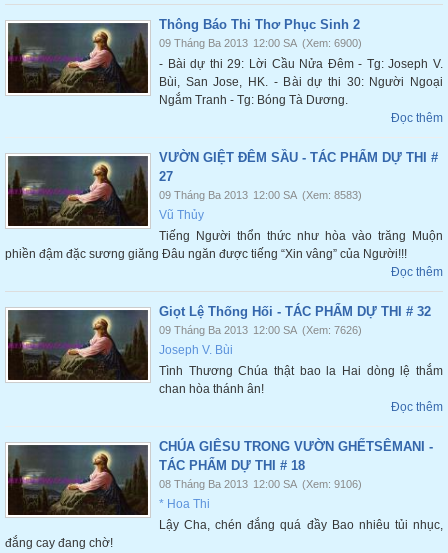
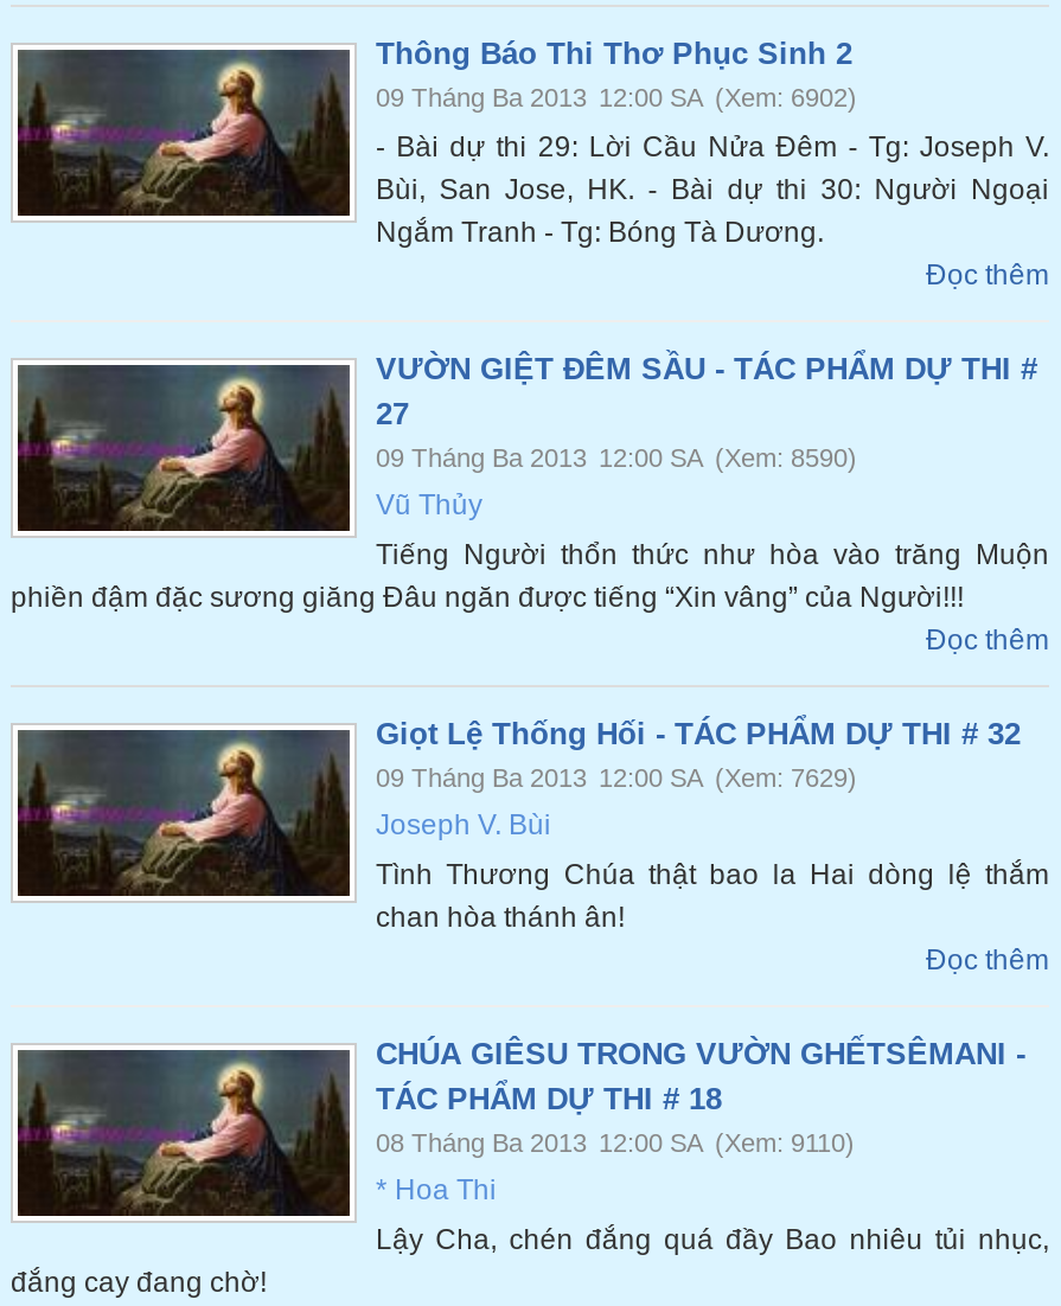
[159,37,362,49] 09 Tháng Ba 2013 12:00 SA (Xem: 6900) -> [376,83,857,111] 09 Tháng Ba 2013 12:00 SA (Xem: 6902)
[159,189,362,201] 09 Tháng Ba 2013 12:00 SA (Xem: 8583) -> [376,443,857,472] 09 Tháng Ba 2013 12:00 SA (Xem: 8590)
[159,324,362,336] 09 Tháng Ba 2013 12:00 SA (Xem: 7626) -> [376,763,857,792] 09 Tháng Ba 2013 12:00 SA (Xem: 7629)
[159,478,362,490] 08 Tháng Ba 2013 12:00 SA (Xem: 9106) -> [376,1128,855,1157] 08 Tháng Ba 2013 12:00 SA (Xem: 9110)

